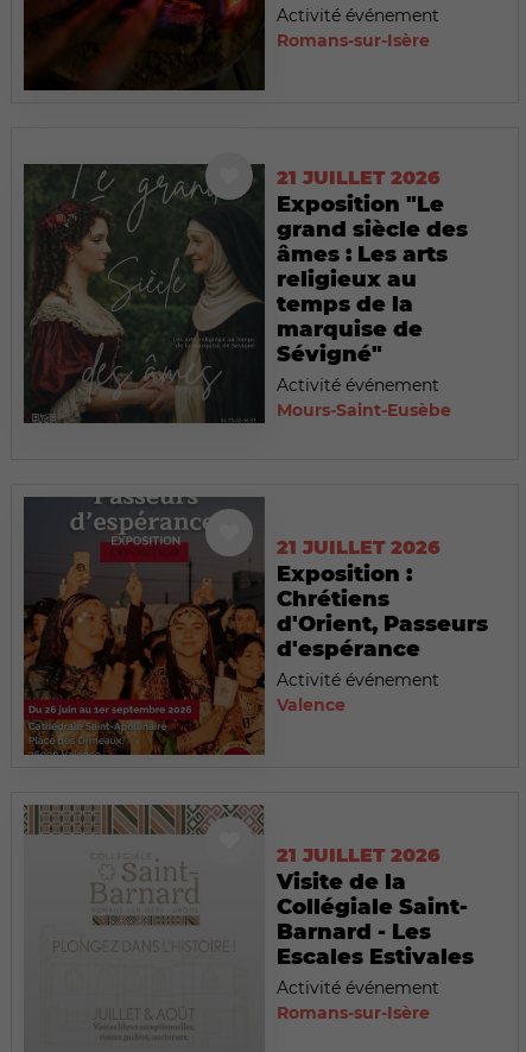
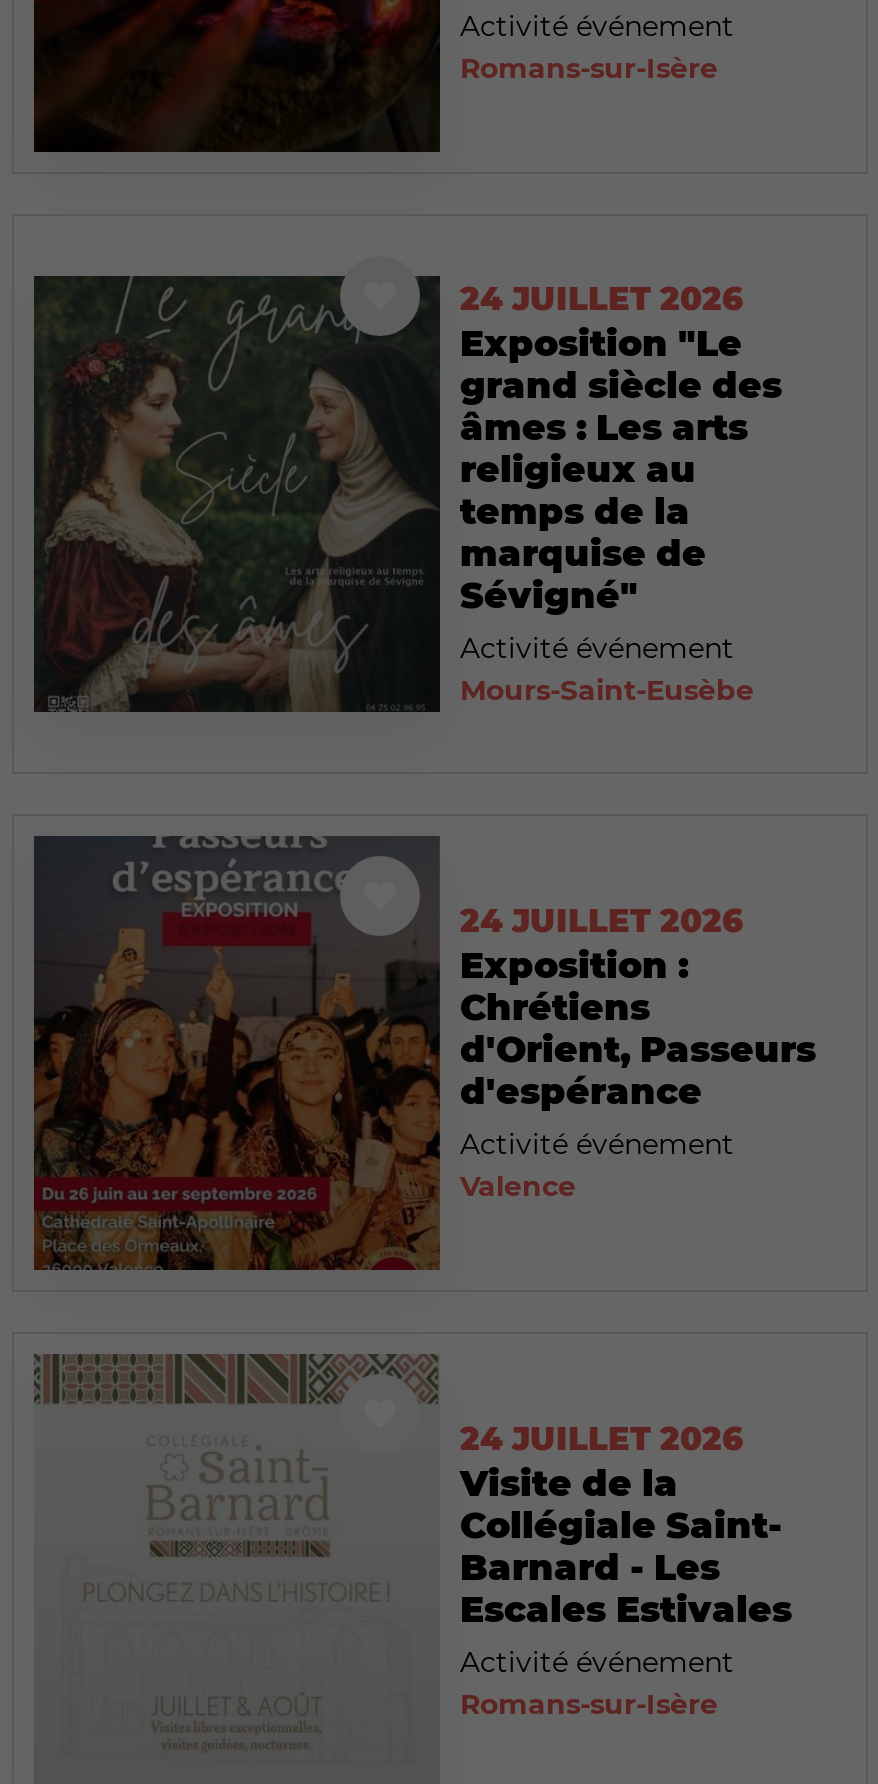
[277,167,441,189] 21 JUILLET 2026 -> [460,280,744,318] 24 JUILLET 2026
[277,536,441,559] 21 JUILLET 2026 -> [460,902,744,940] 24 JUILLET 2026
[277,844,441,867] 21 JUILLET 2026 -> [460,1421,744,1459] 24 JUILLET 2026

